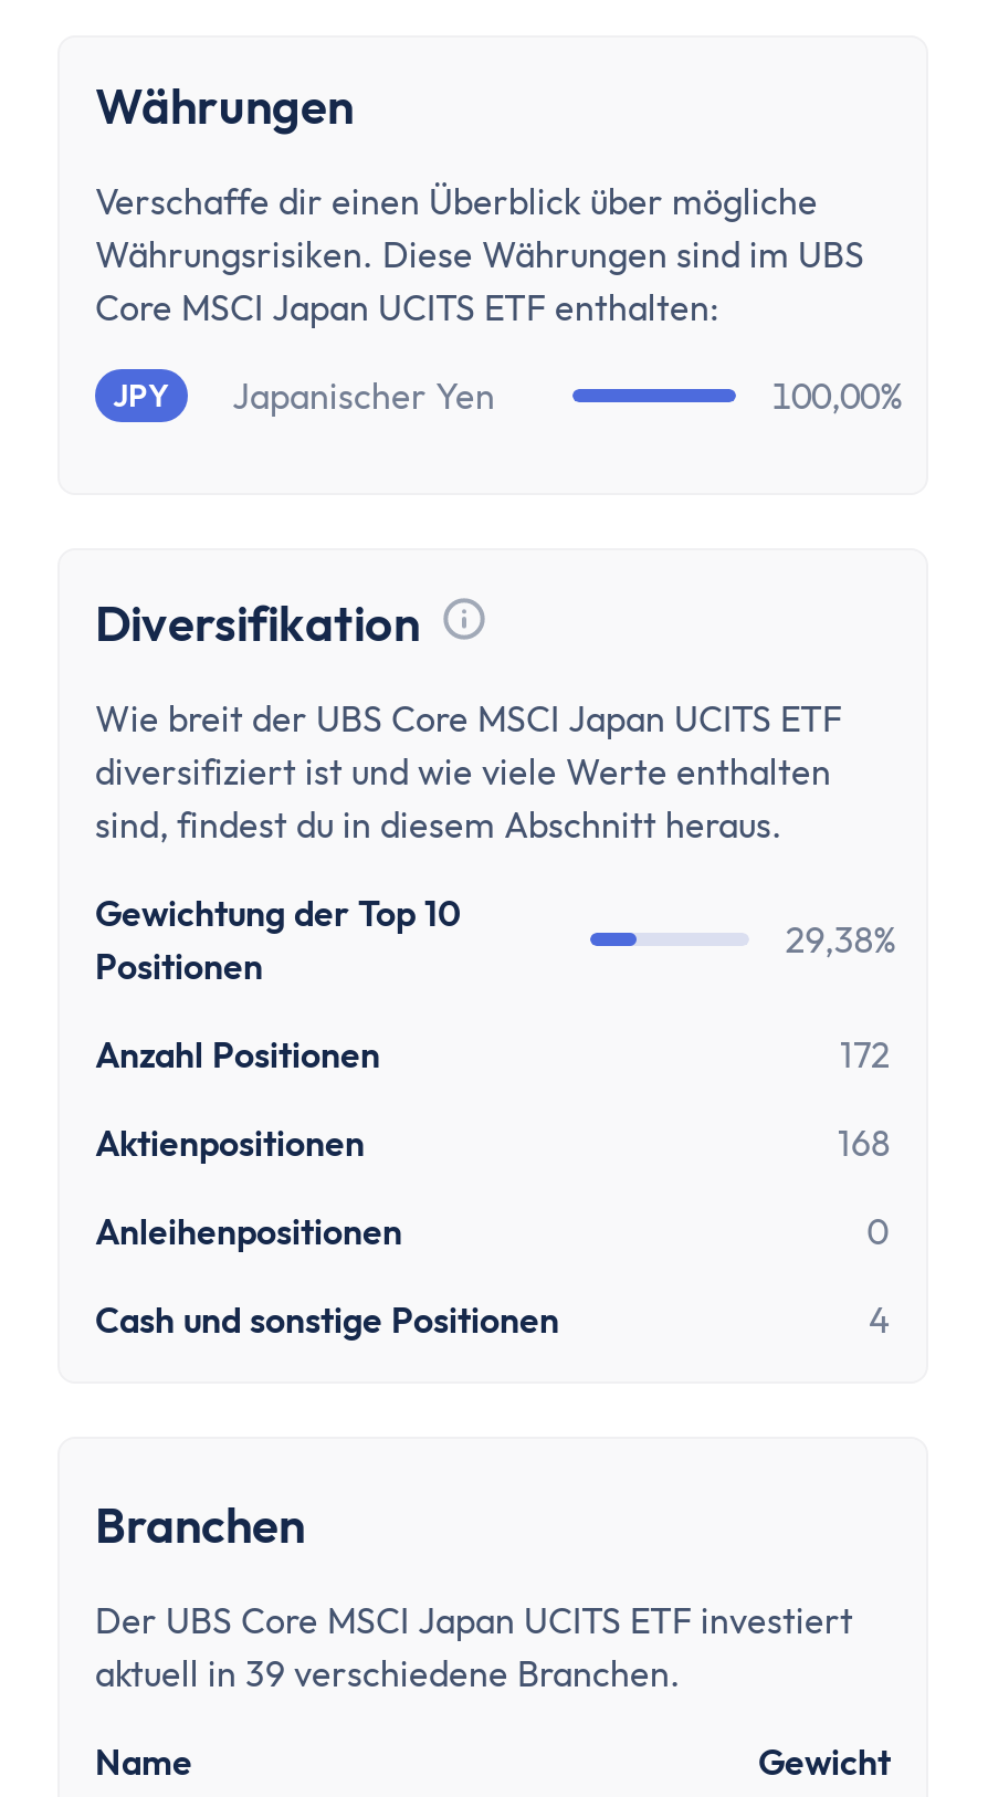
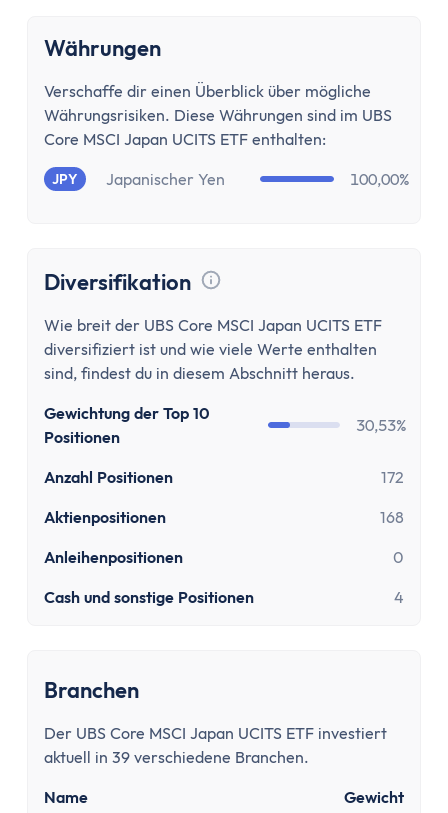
[785,917,897,961] 29,38% -> [356,415,407,435] 30,53%

